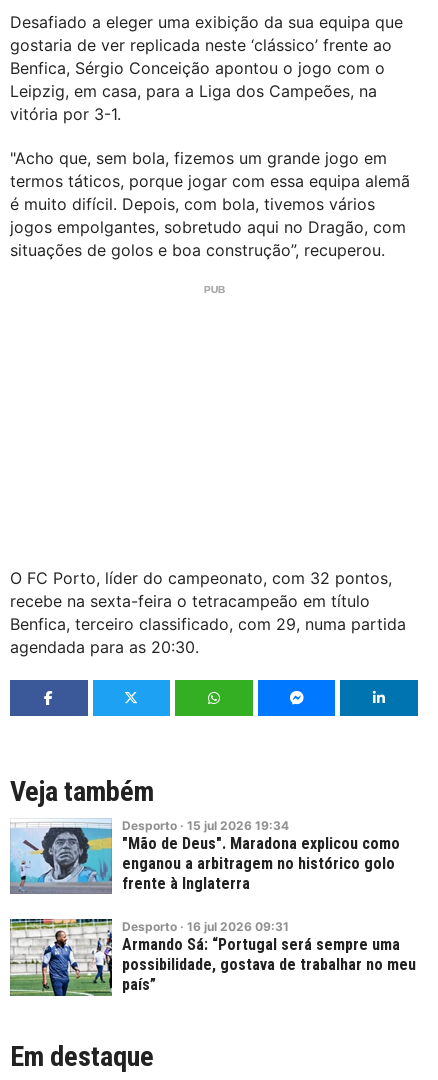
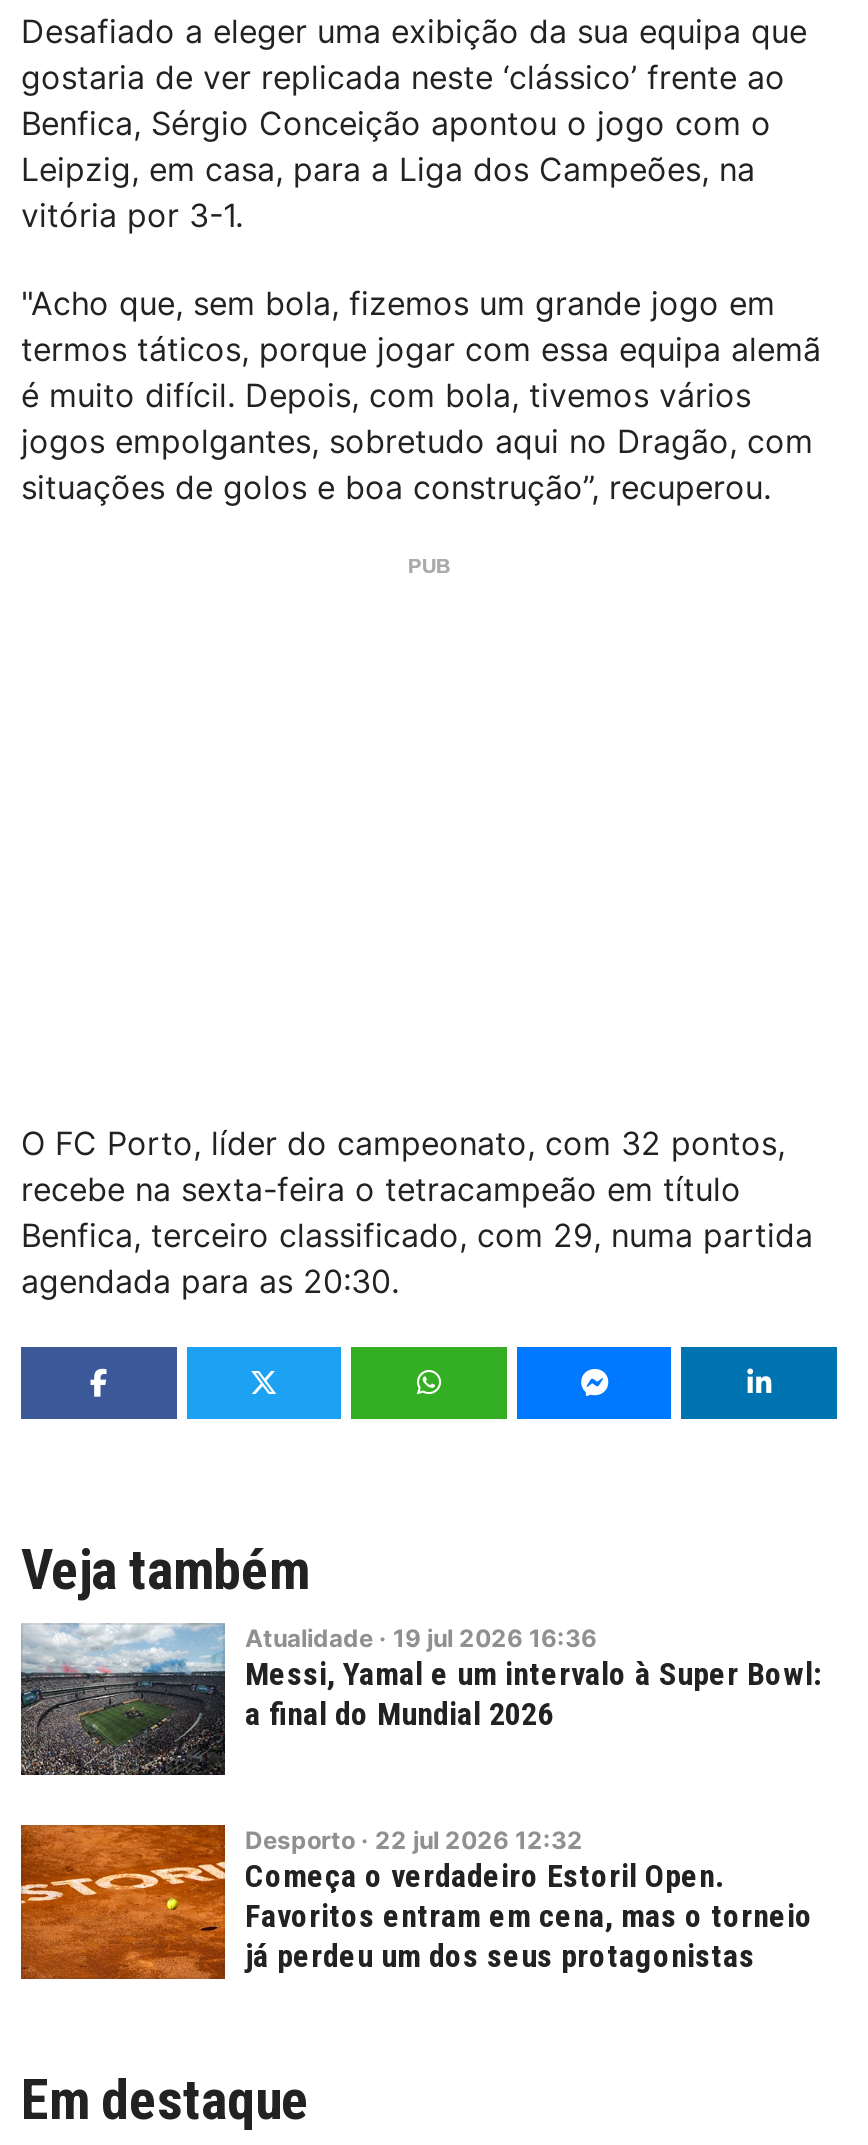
[9,818,400,895] [image] | Desporto · 15 jul 2026 19:34 | "Mão de Deus". Maradona explicou como | enganou a arbitragem no histórico golo | frente à Inglaterra -> [19,1623,821,1777] [image] | Atualidade · 19 jul 2026 16:36 | Messi, Yamal e um intervalo à Super Bowl: | a final do Mundial 2026
[9,918,416,997] [image] | Desporto · 16 jul 2026 09:31 | Armando Sá: “Portugal será sempre uma | possibilidade, gostava de trabalhar no meu | país” -> [19,1823,813,1981] [image] | Desporto · 22 jul 2026 12:32 | Começa o verdadeiro Estoril Open. | Favoritos entram em cena, mas o torneio | já perdeu um dos seus protagonistas

